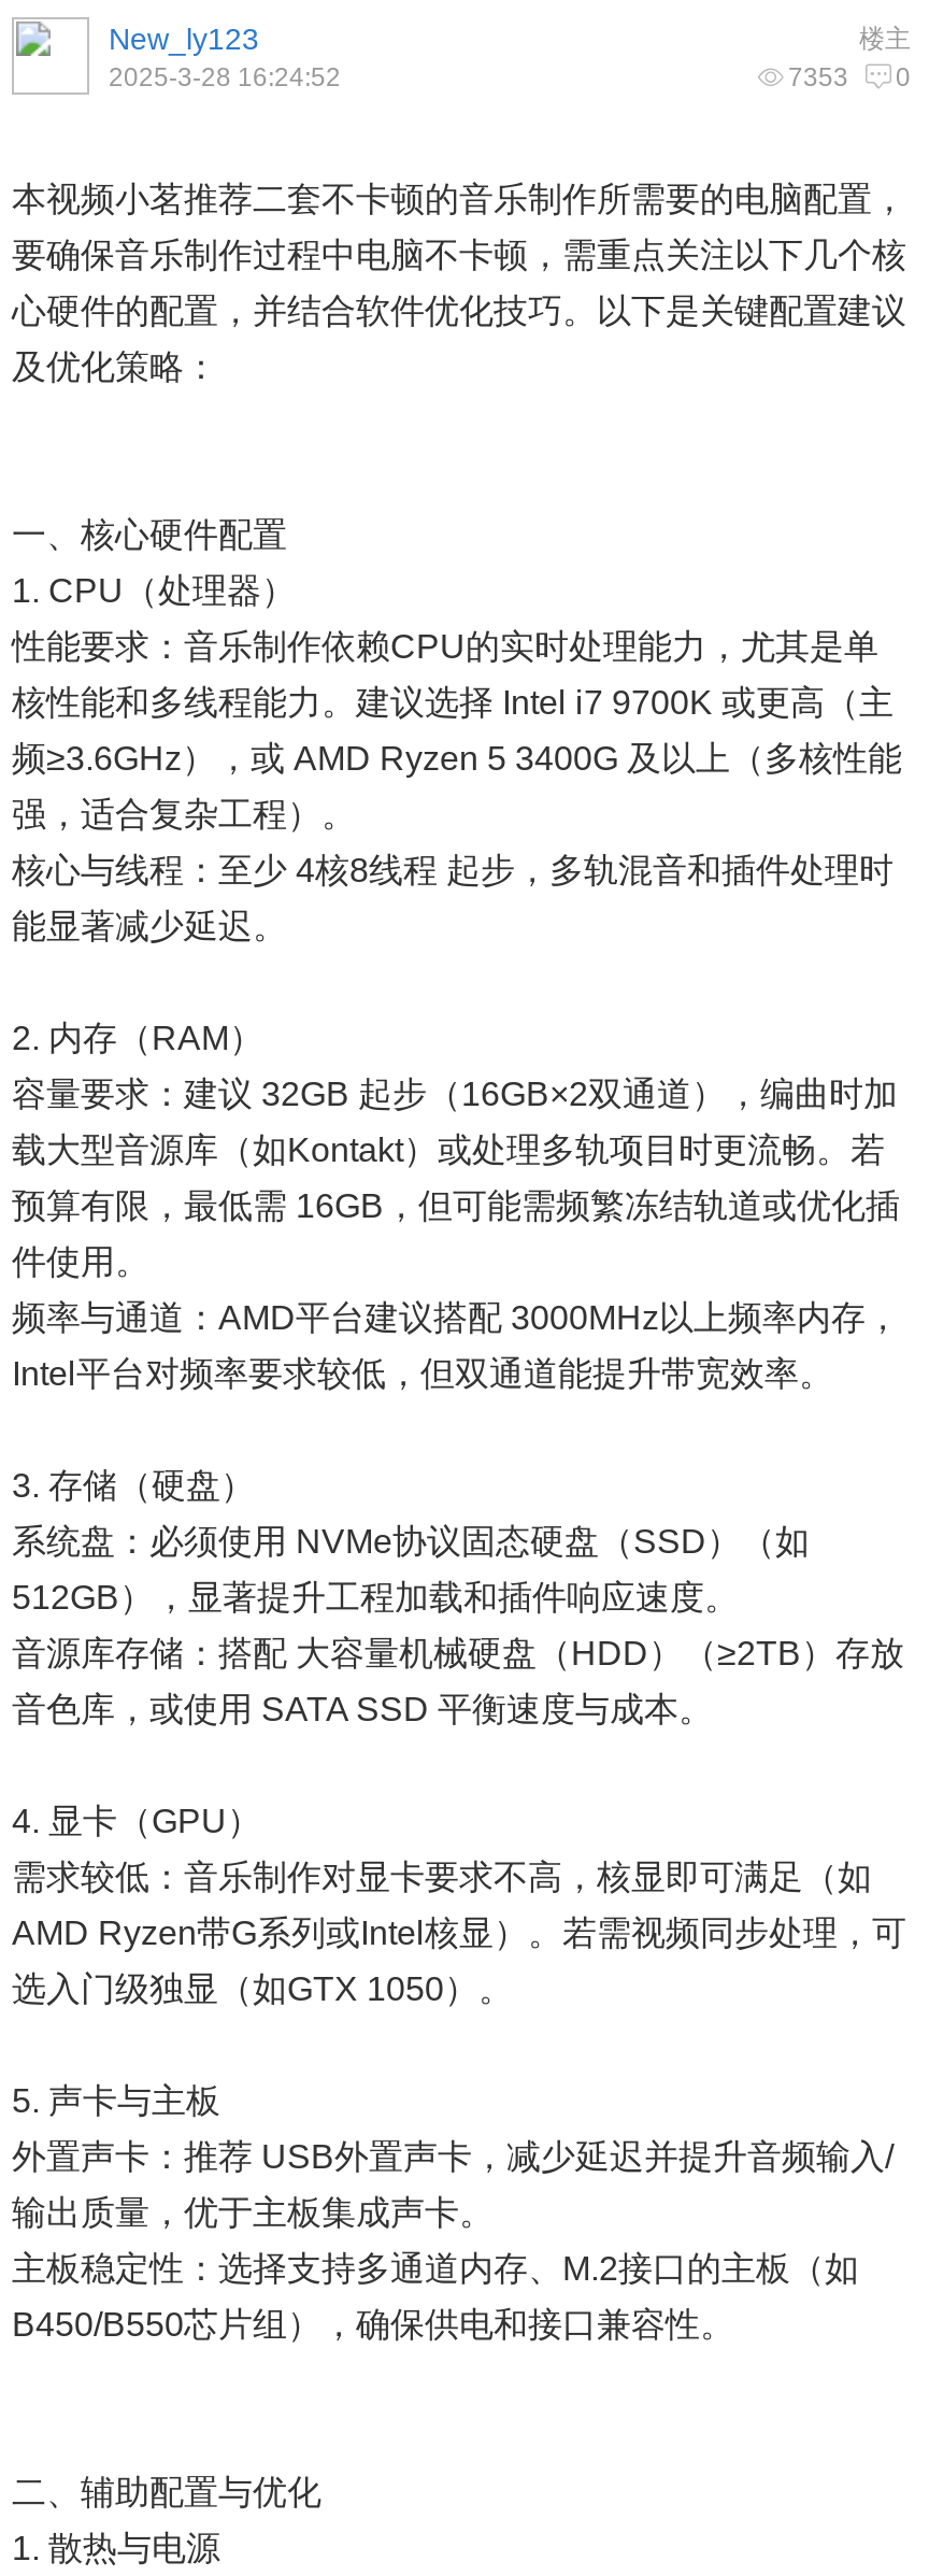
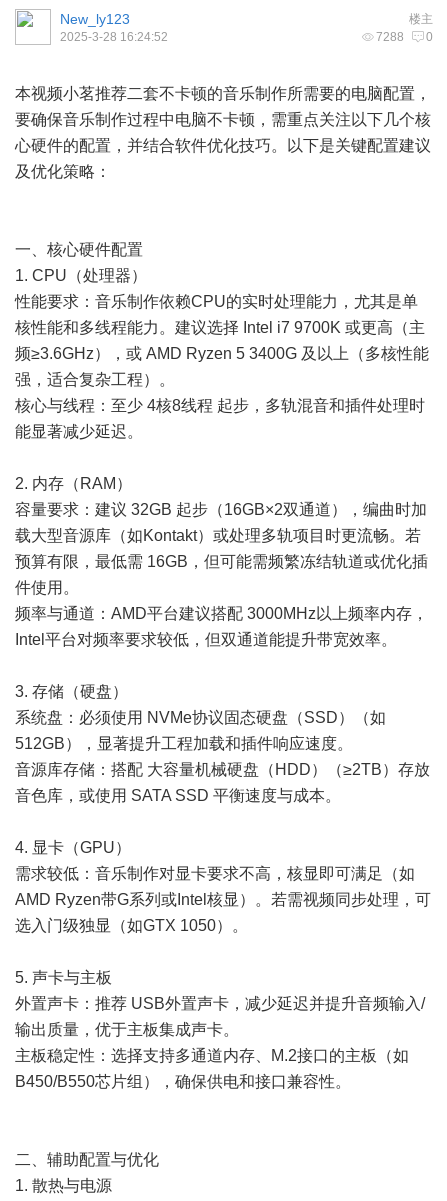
[788,62,911,92] 7353 0 -> [376,30,433,44] 7288 0

